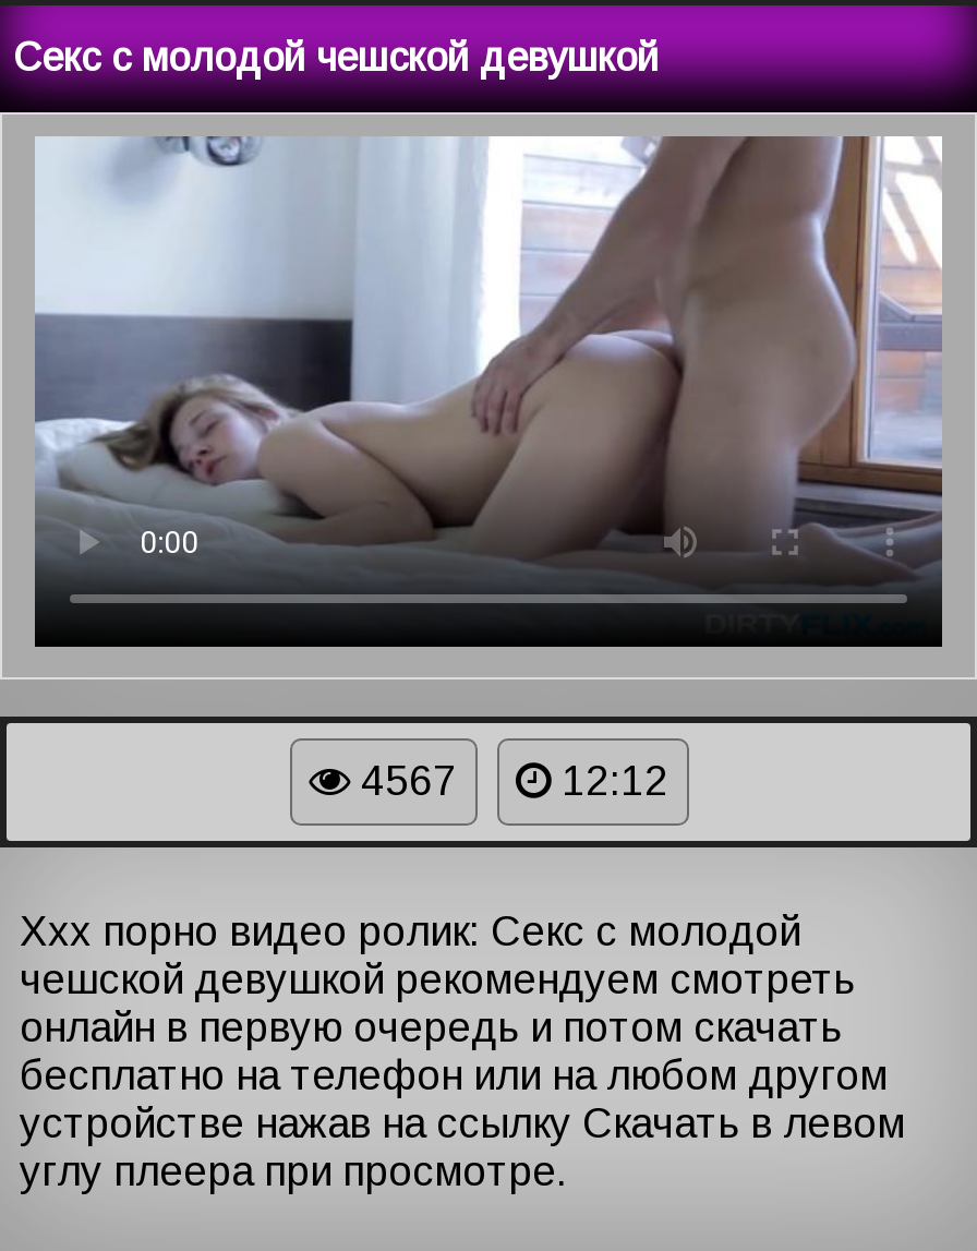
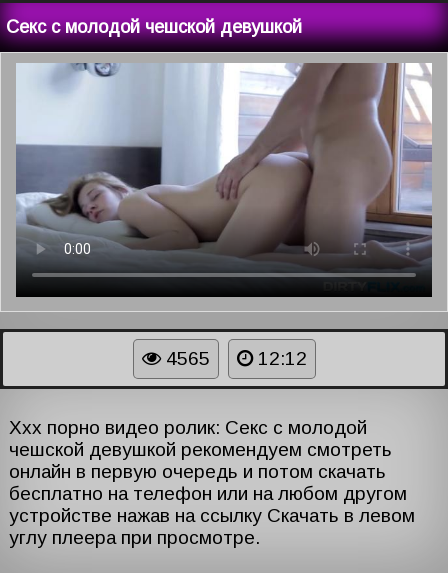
[350,758,457,804] 4567 -> [160,348,209,369] 4565

